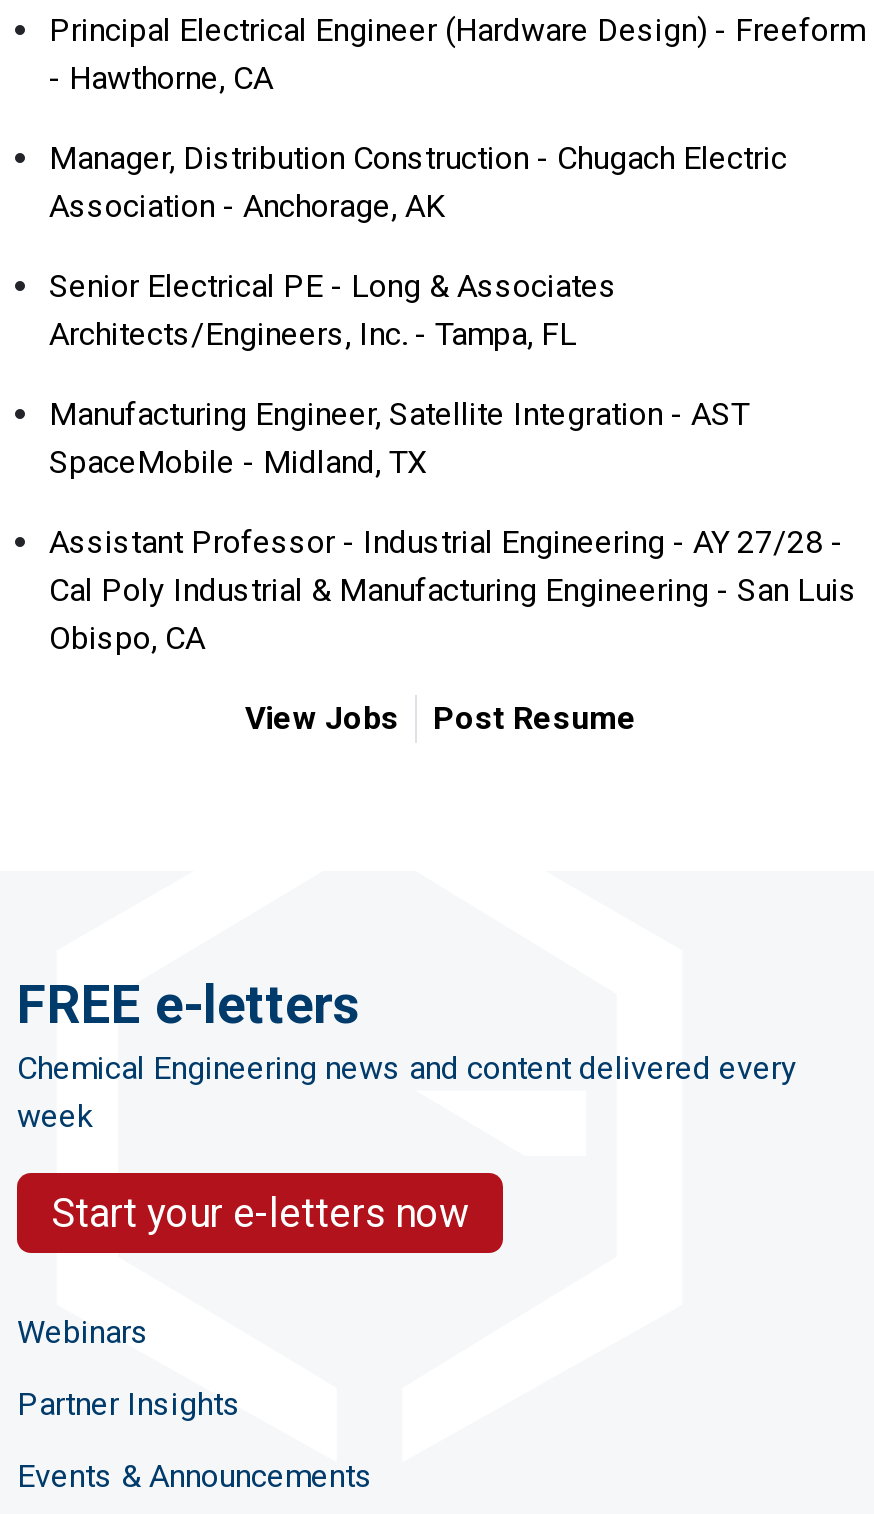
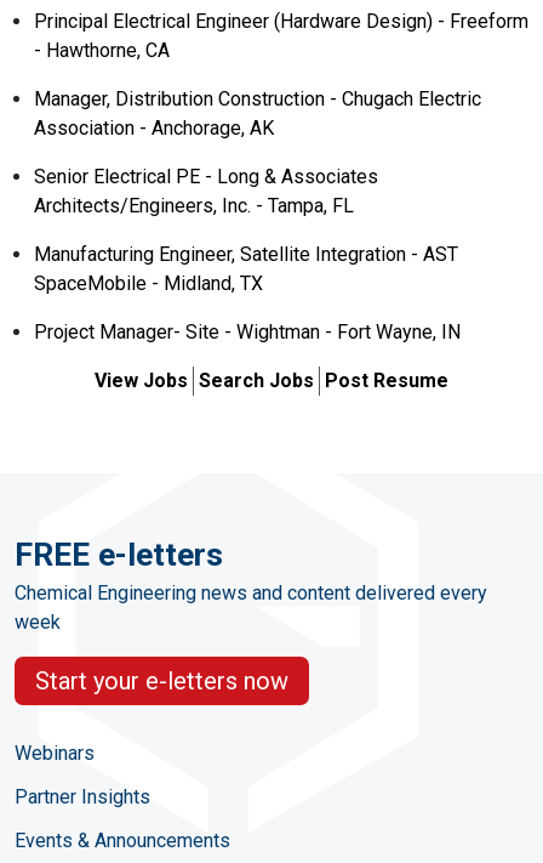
[49,523,857,657] Assistant Professor - Industrial Engineering - AY 27/28 - | Cal Poly Industrial & Manufacturing Engineering - San Luis | Obispo, CA -> [34,320,461,343] Project Manager- Site - Wightman - Fort Wayne, IN
[245,699,637,737] View Jobs | Post Resume -> [95,369,448,392] View Jobs Search Jobs Post Resume

